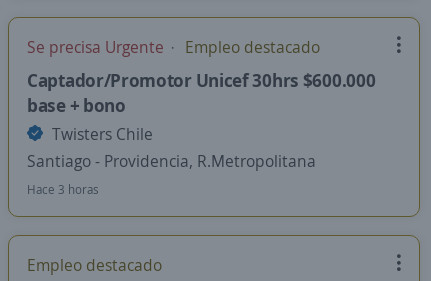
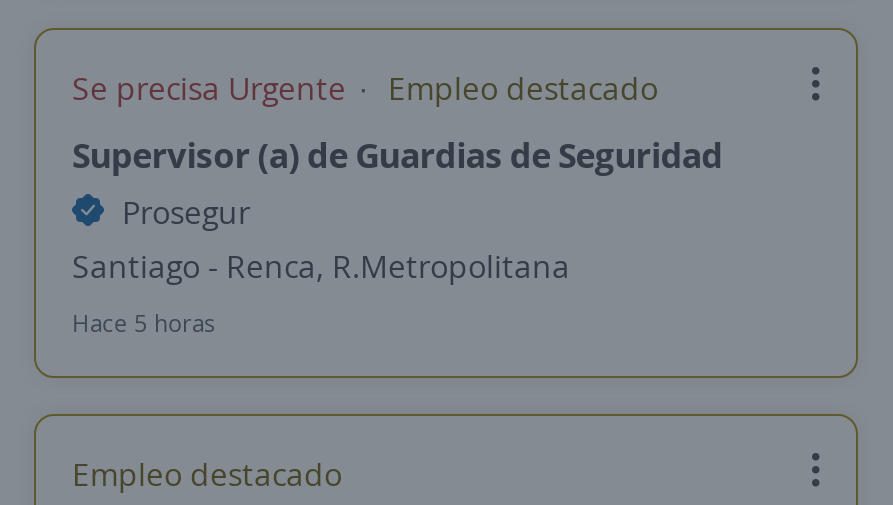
[27,68,375,198] Captador/Promotor Unicef 30hrs $600.000 | base + bono | Twisters Chile | Santiago - Providencia, R.Metropolitana | Hace 3 horas -> [72,130,723,340] Supervisor (a) de Guardias de Seguridad | Prosegur | Santiago - Renca, R.Metropolitana | Hace 5 horas

